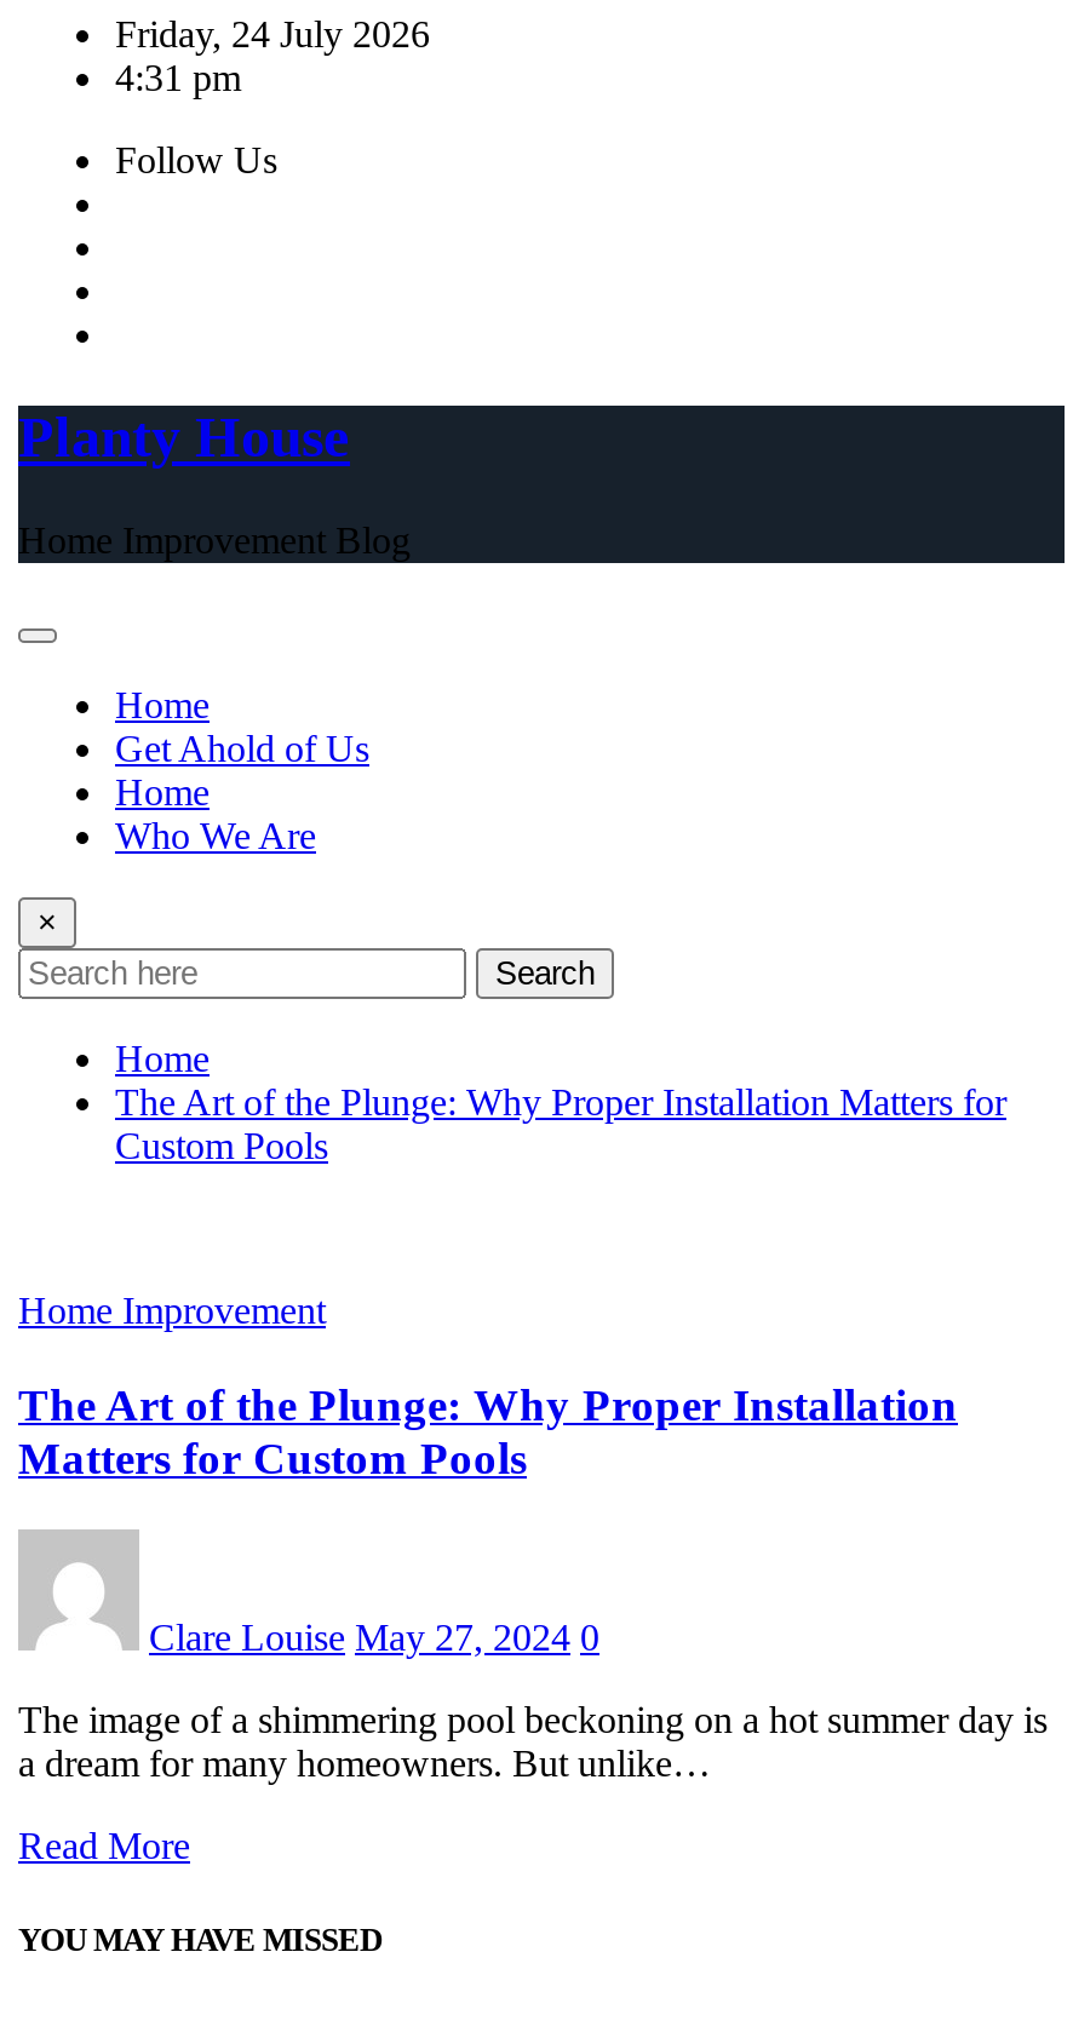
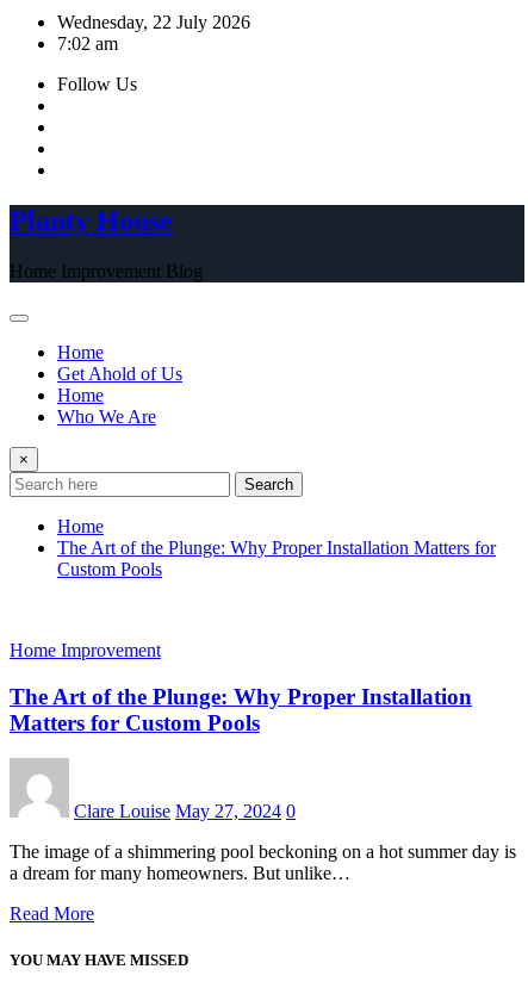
[115,13,430,98] Friday, 24 July 2026 | 4:31 pm -> [57,12,250,54] Wednesday, 22 July 2026 | 7:02 am

